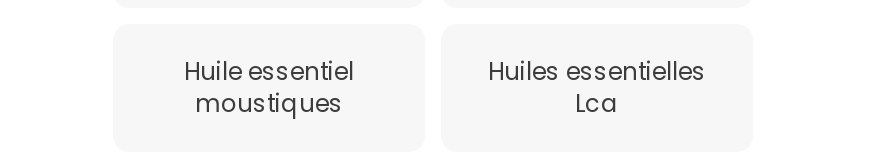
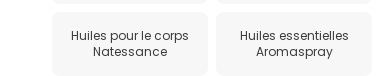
[184,53,354,119] Huile essentiel | moustiques -> [71,26,189,59] Huiles pour le corps | Natessance
[575,85,619,119] Lca -> [255,42,332,59] Aromaspray

